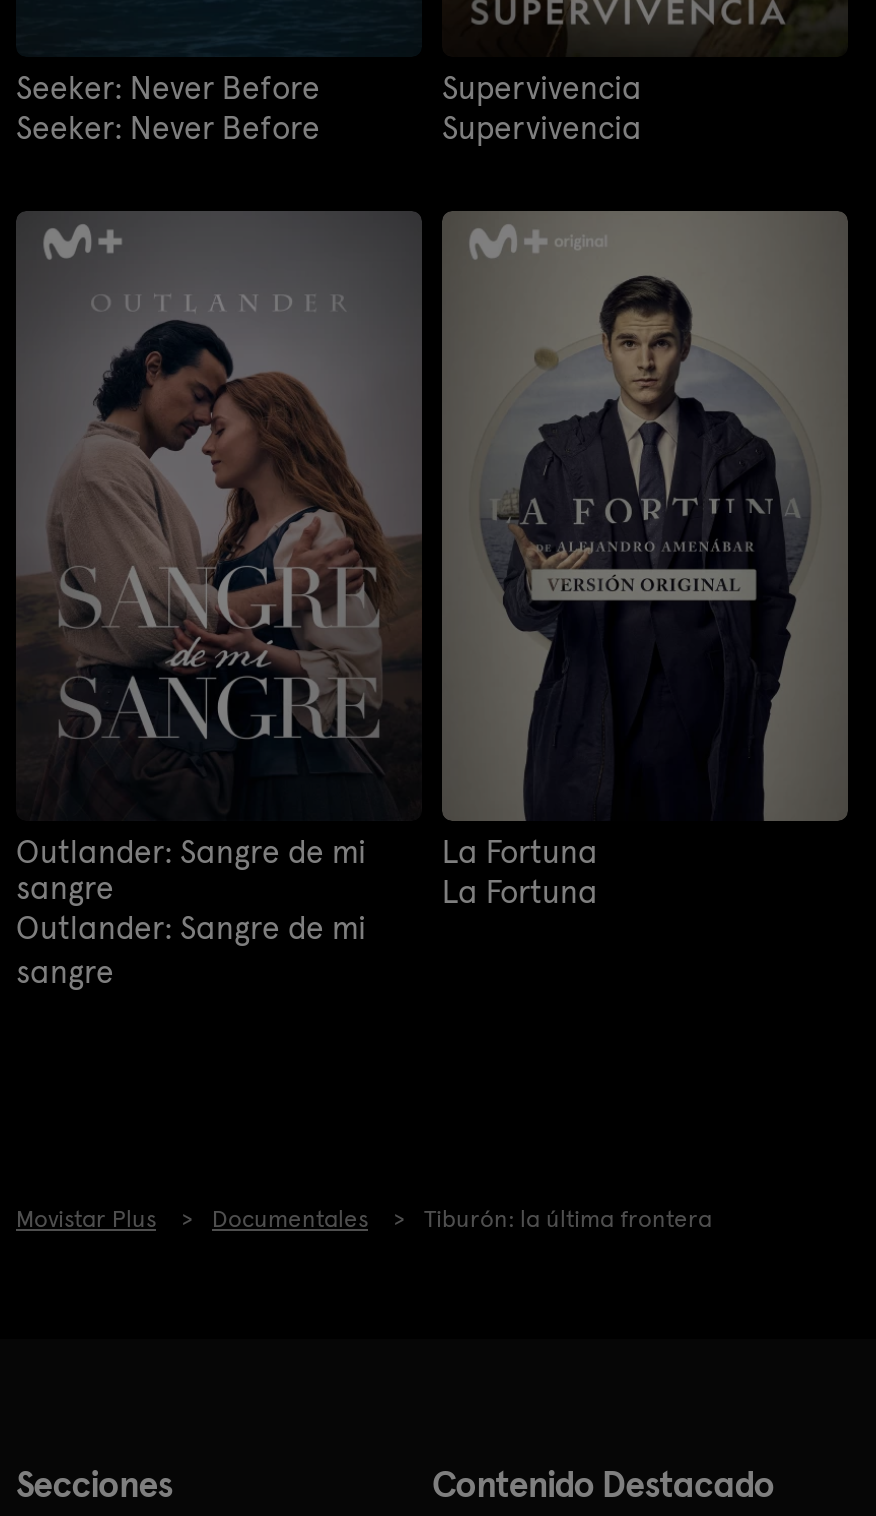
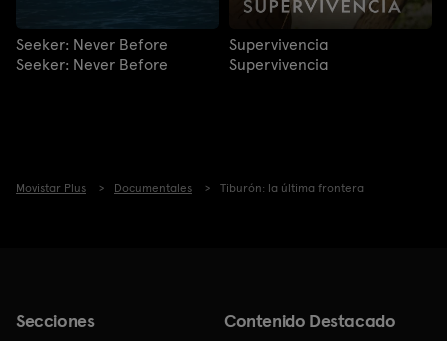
[14,208,424,991] [image] | Outlander: Sangre de mi | sangre | Outlander: Sangre de mi | sangre -> none
[440,208,850,911] [image] | La Fortuna | La Fortuna -> none

